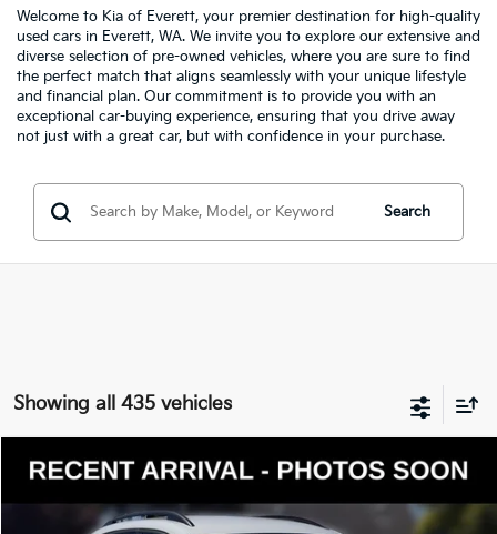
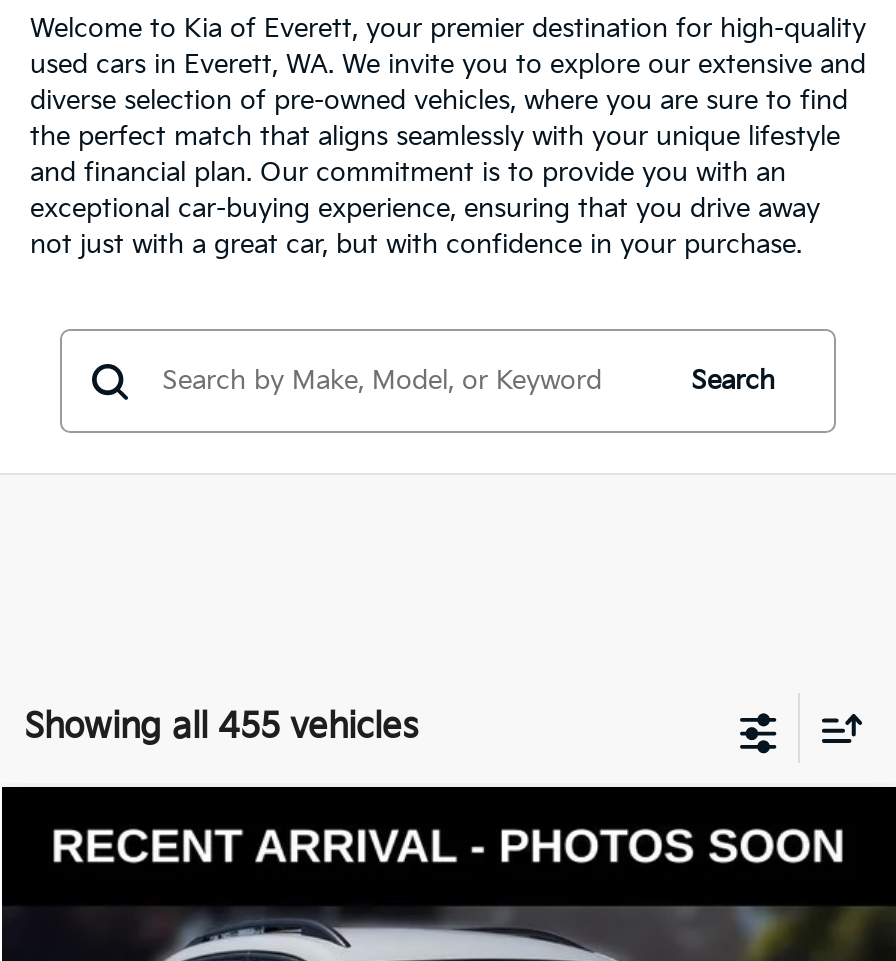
[13,393,232,415] Showing all 435 vehicles -> [24,707,418,747] Showing all 455 vehicles

